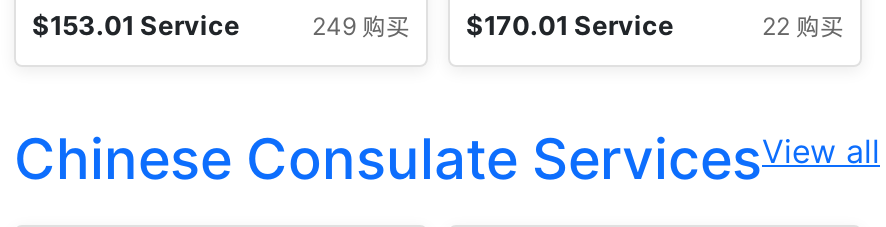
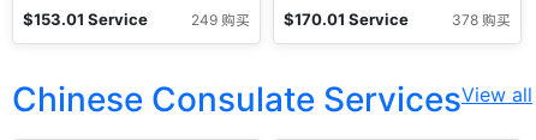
[762,12,844,42] 22 购买 -> [452,11,511,29] 378 购买

